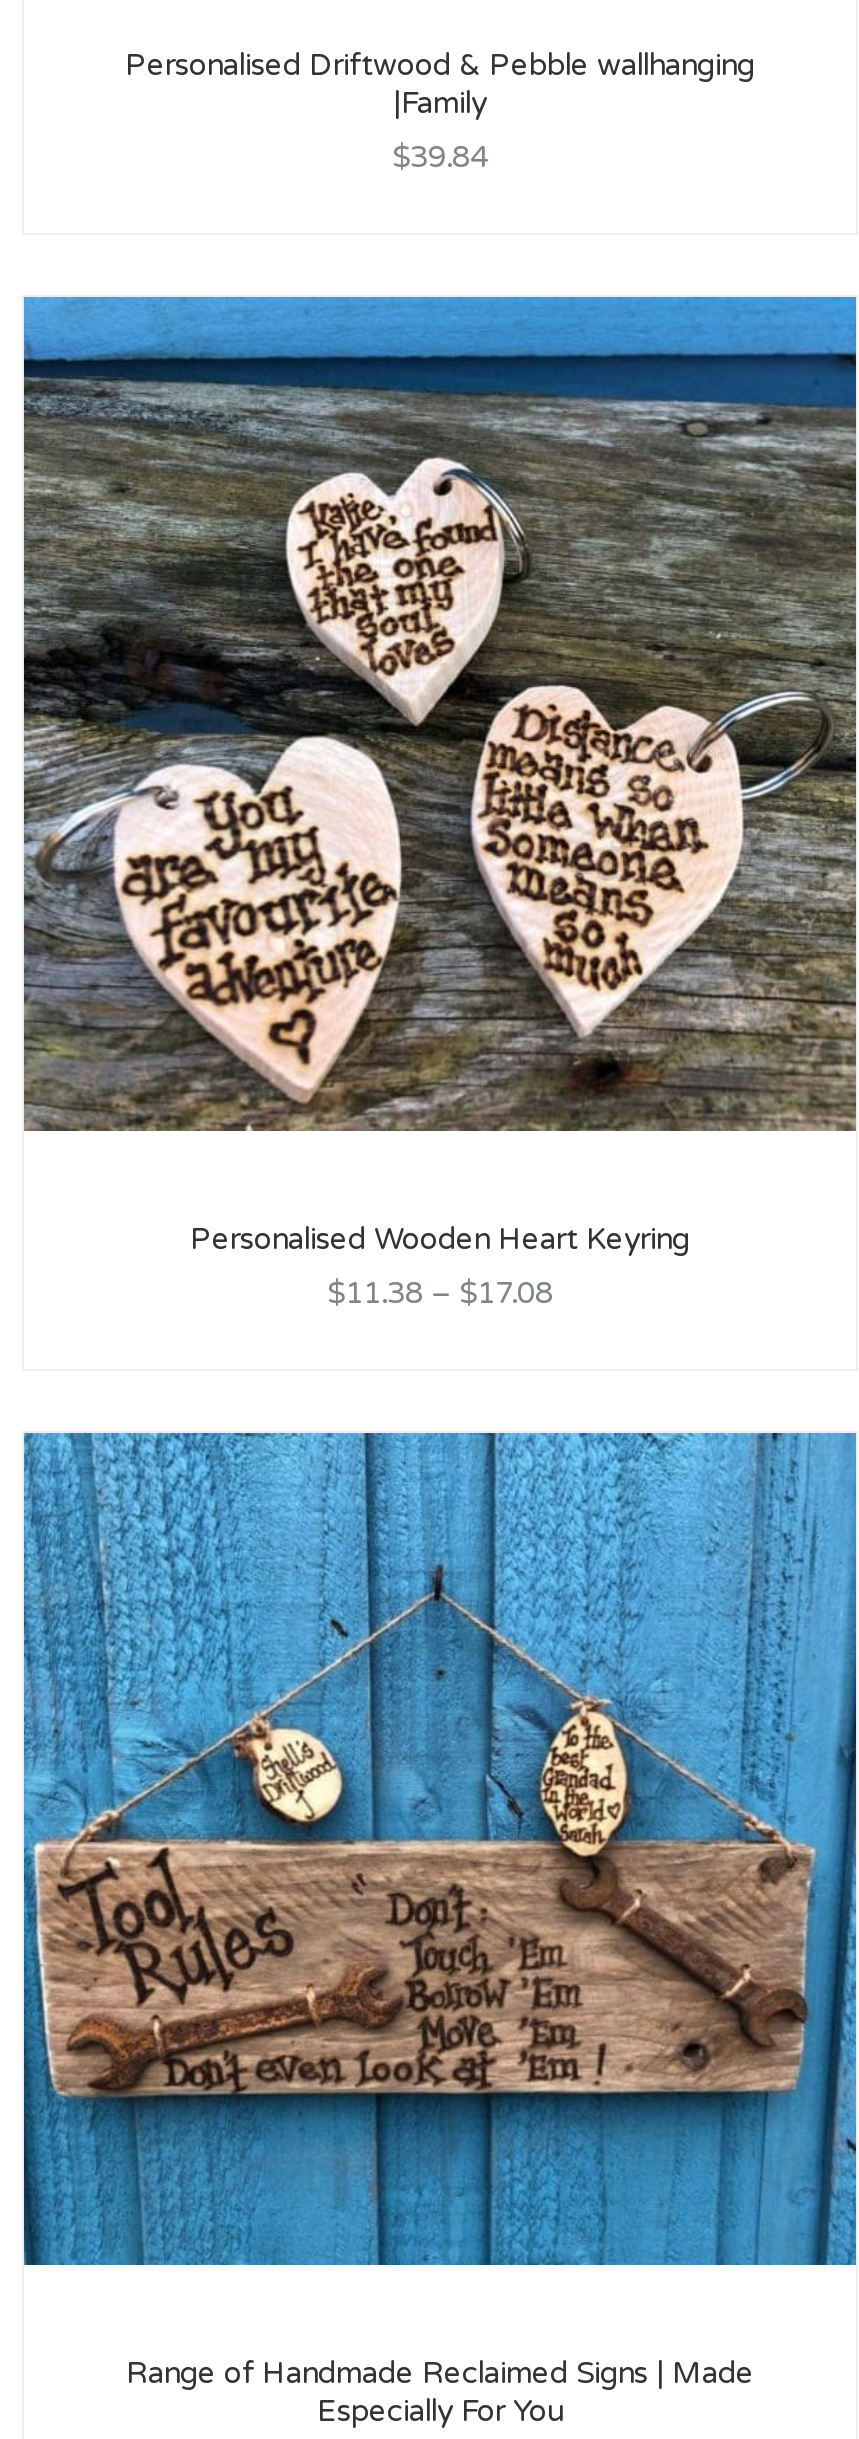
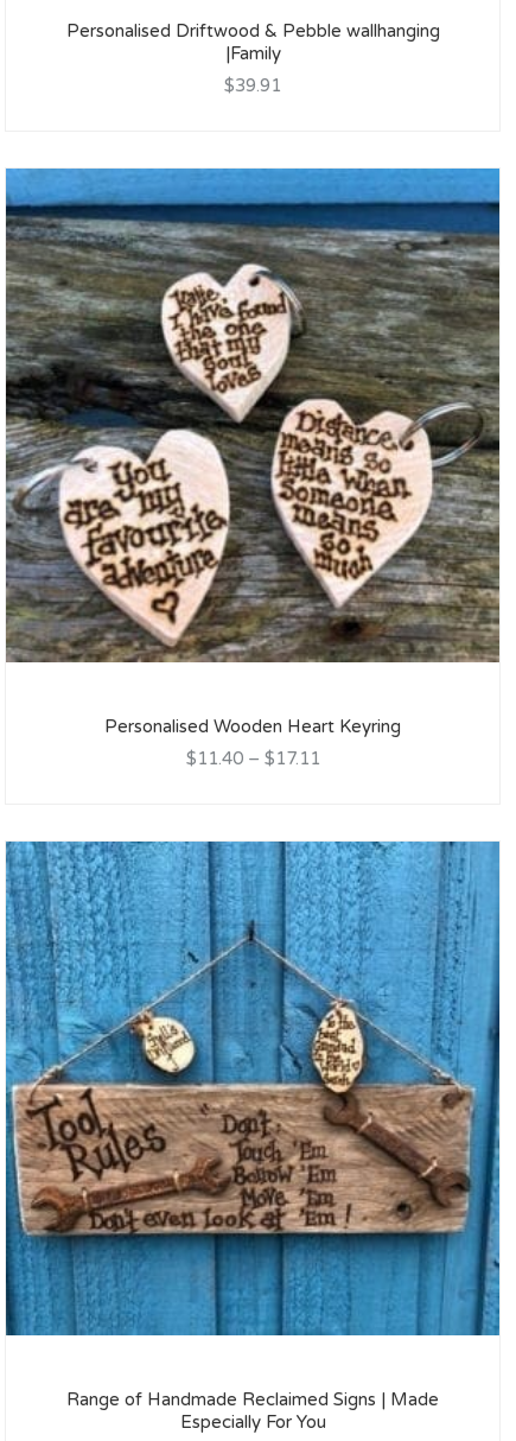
[392,139,488,175] $39.84 -> [224,75,281,96] $39.91
[327,1274,553,1310] $11.38 – $17.08 -> [186,748,320,769] $11.40 – $17.11

